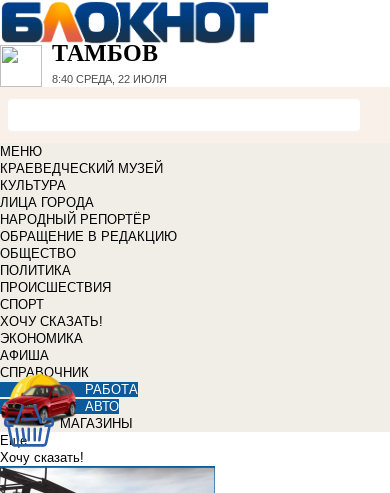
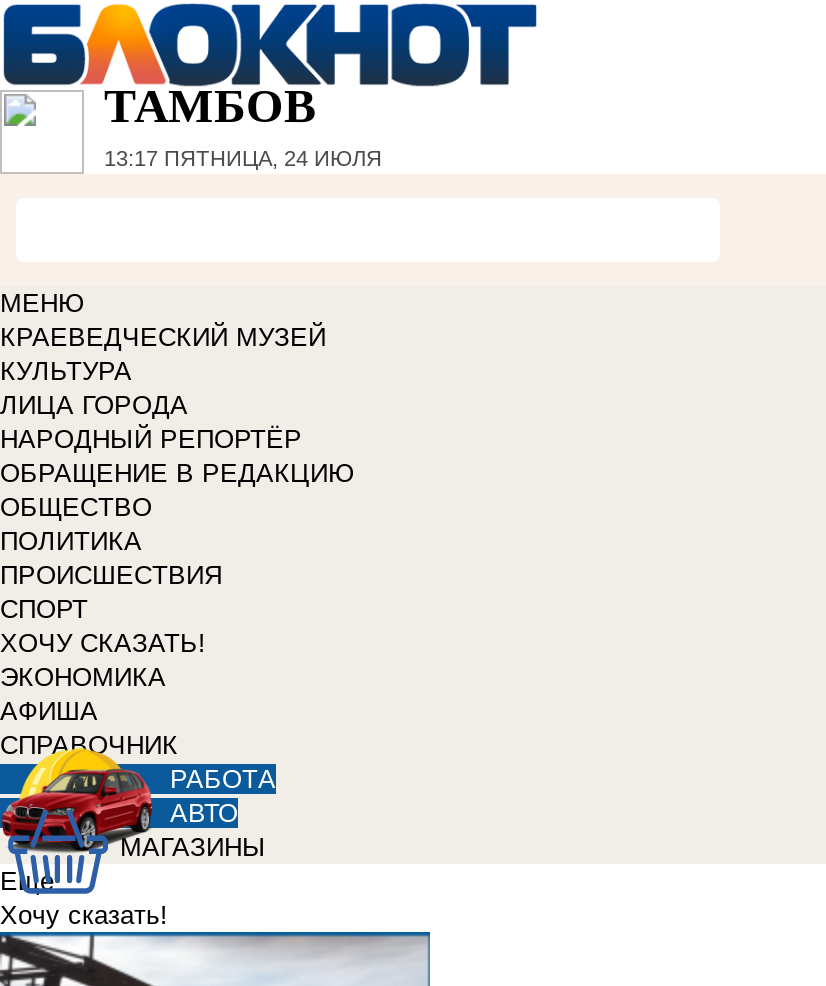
[52,73,167,85] 8:40 СРЕДА, 22 ИЮЛЯ -> [104,147,382,171] 13:17 ПЯТНИЦА, 24 ИЮЛЯ

